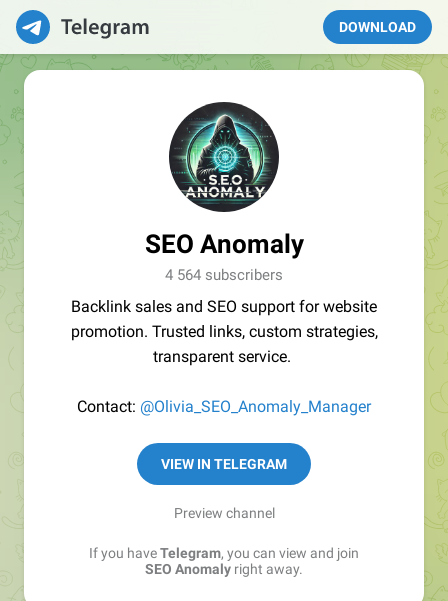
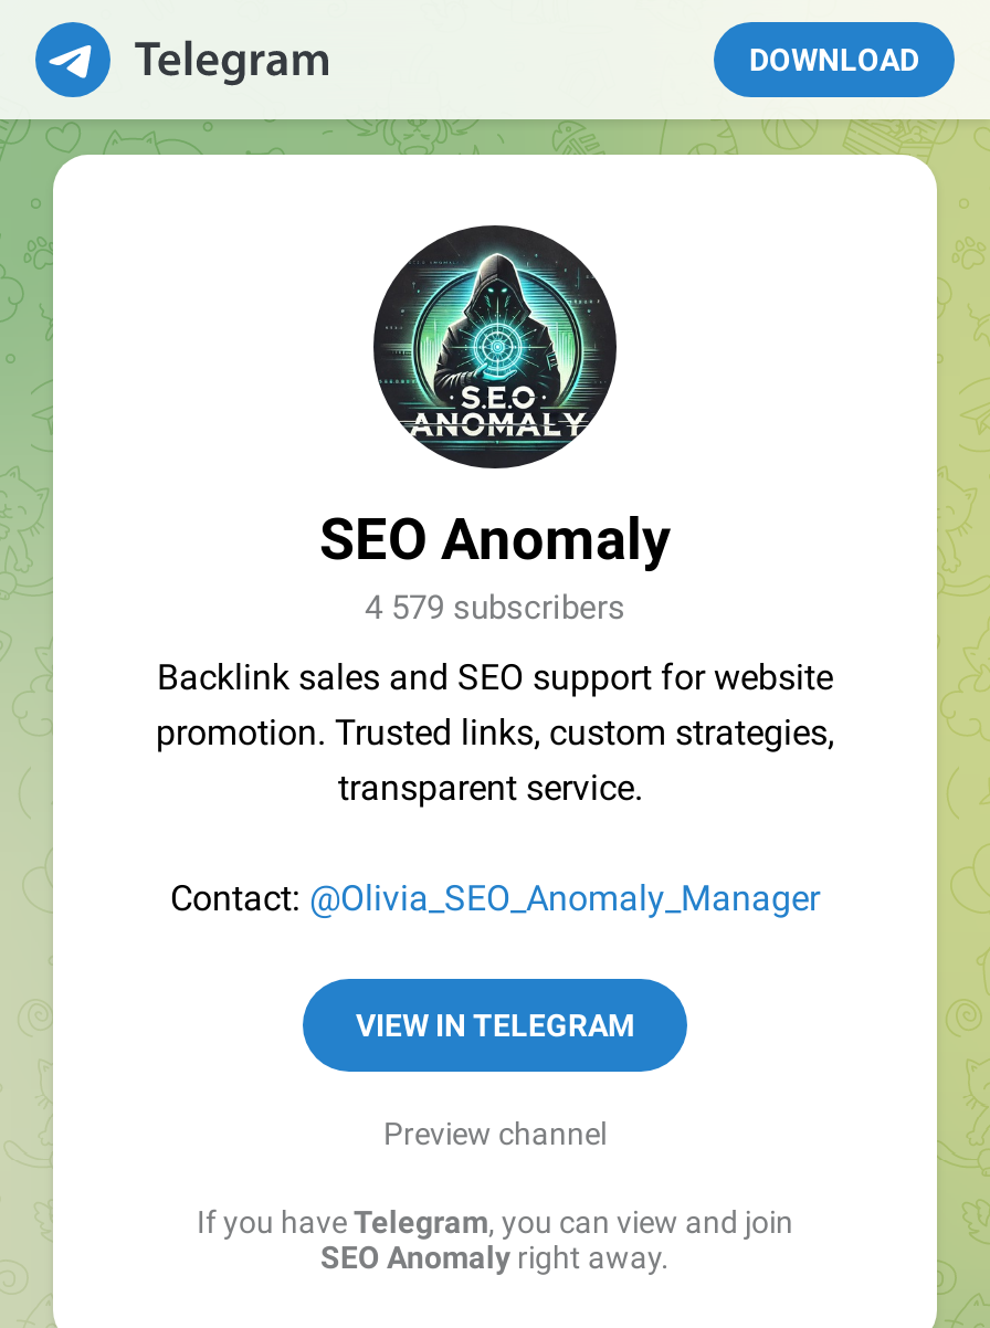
[165,266,283,284] 4 564 subscribers -> [365,588,625,628] 4 579 subscribers

